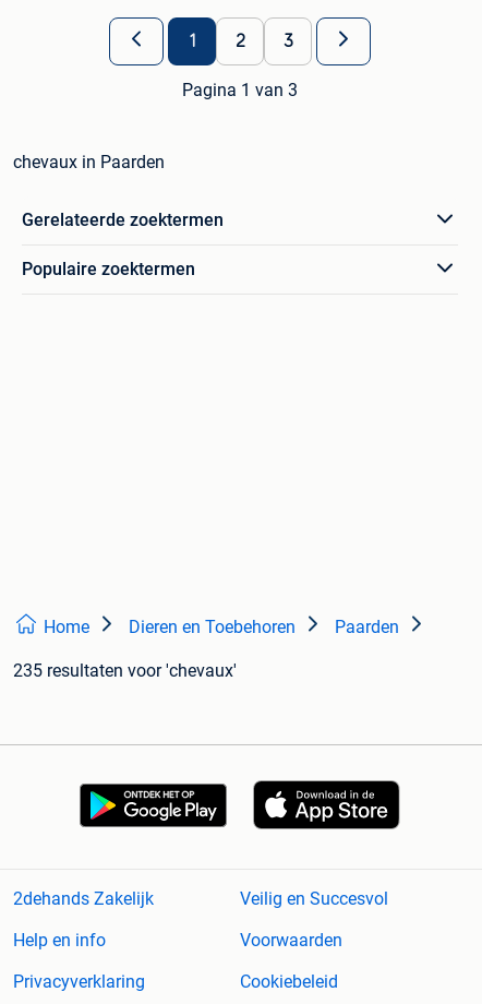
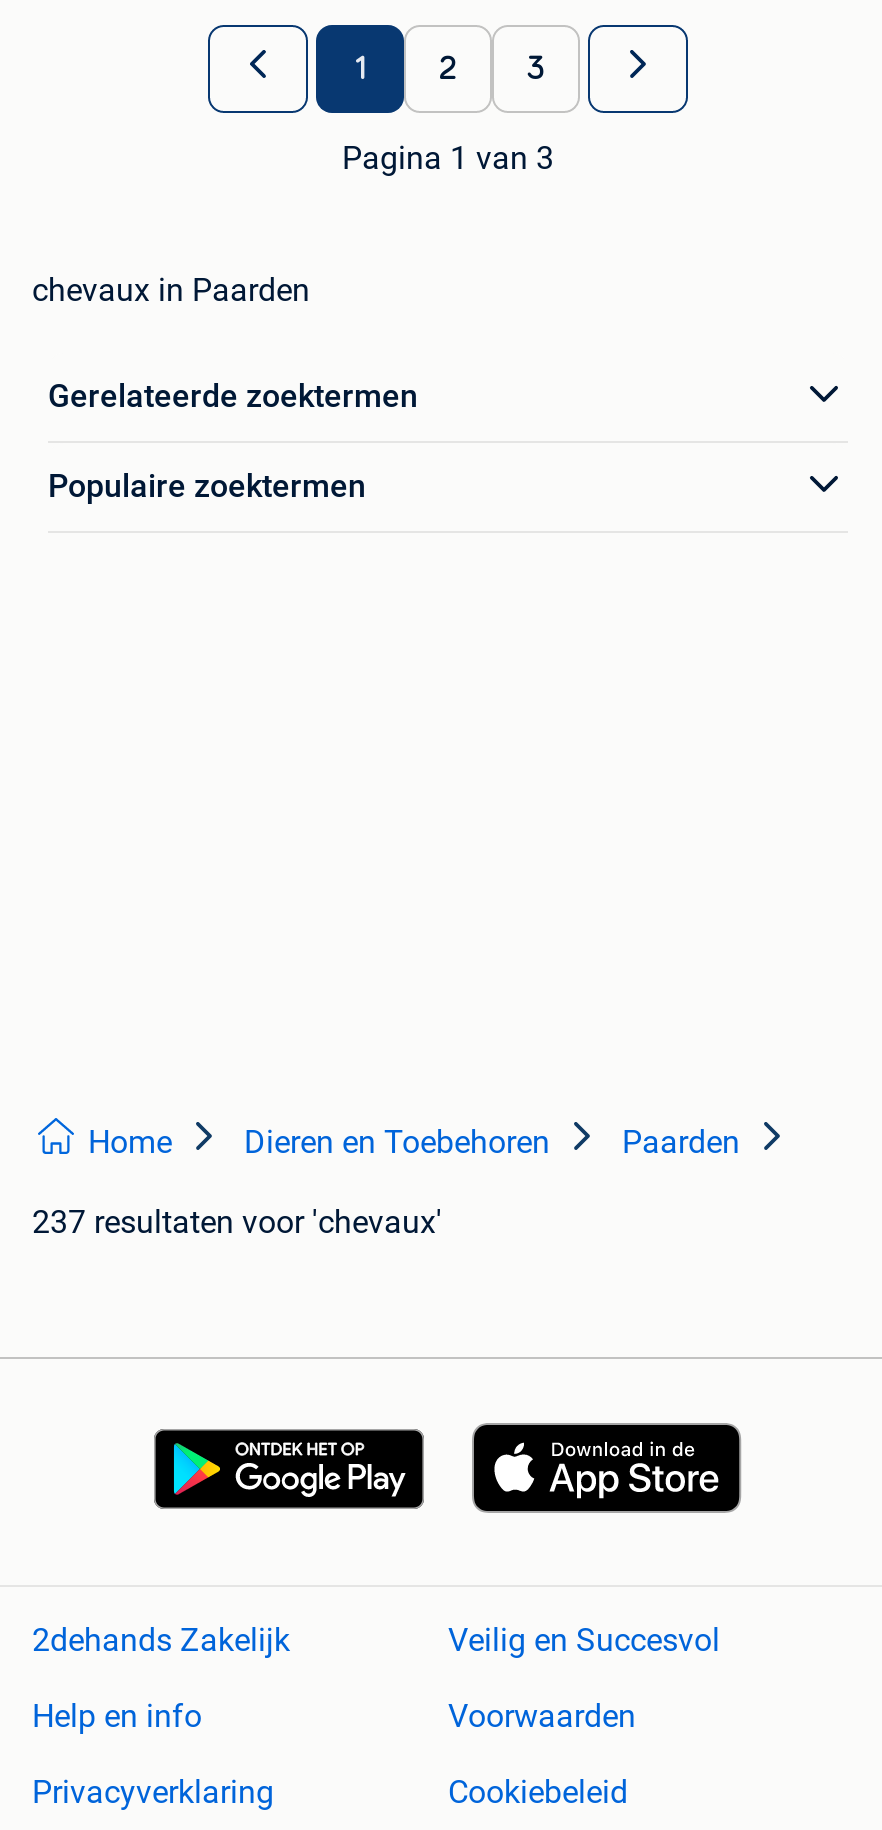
[13,660,237,681] 235 resultaten voor 'chevaux' -> [32,1202,442,1240] 237 resultaten voor 'chevaux'

